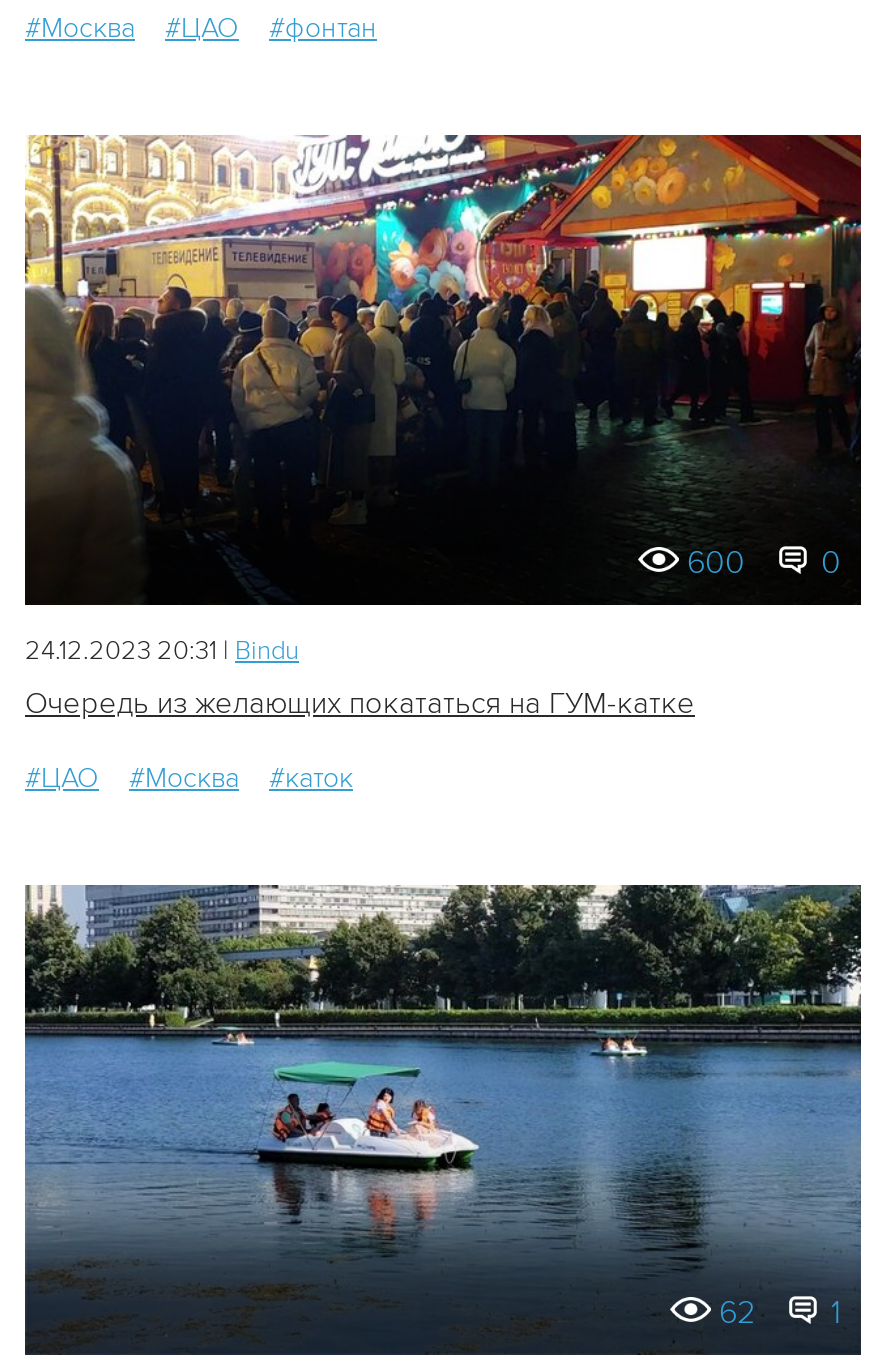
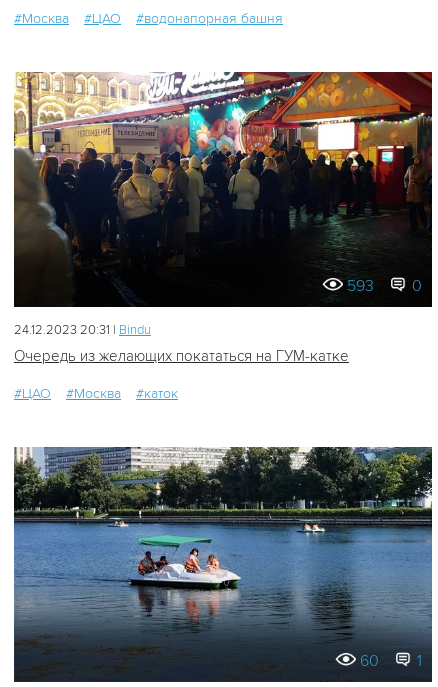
[269,11,377,45] #фонтан -> [136,10,283,27] #водонапорная башня
[687,543,841,583] 600 0 -> [347,276,422,296] 593 0
[719,1292,841,1332] 62 1 -> [360,651,422,671] 60 1

